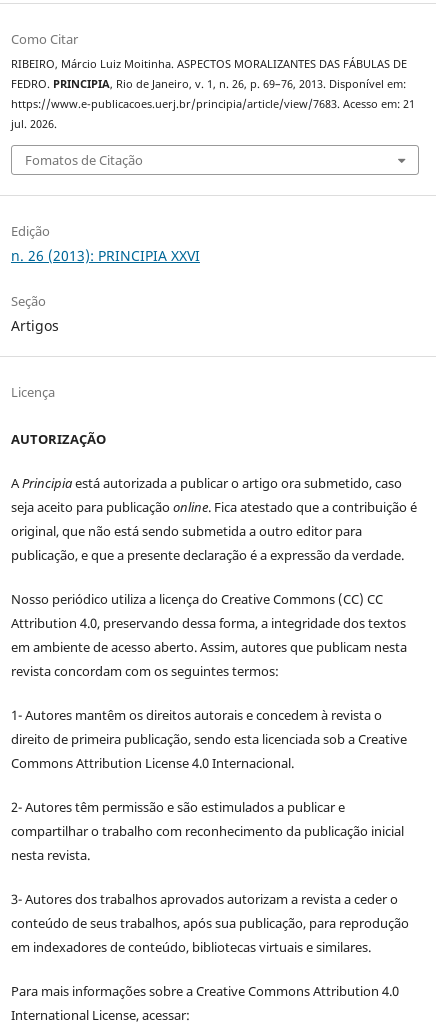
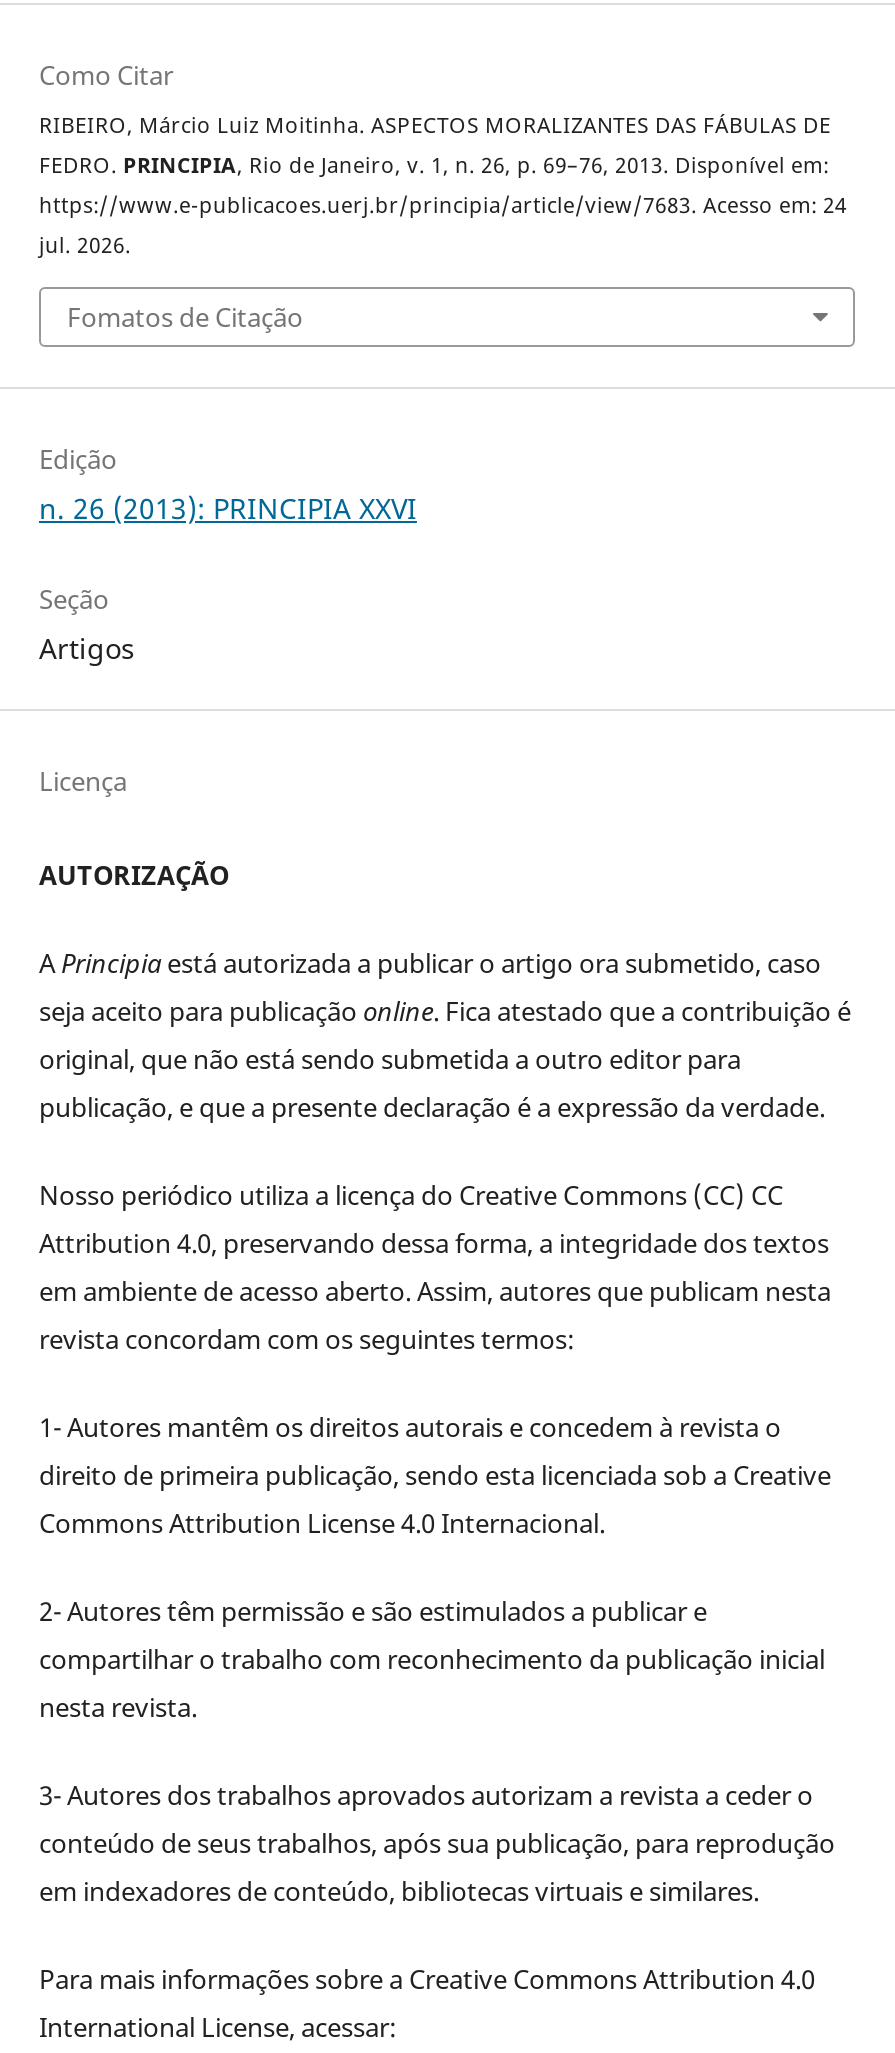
[11,97,415,111] https://www.e-publicacoes.uerj.br/principia/article/view/7683. Acesso em: 21 -> [39,191,847,219] https://www.e-publicacoes.uerj.br/principia/article/view/7683. Acesso em: 24

